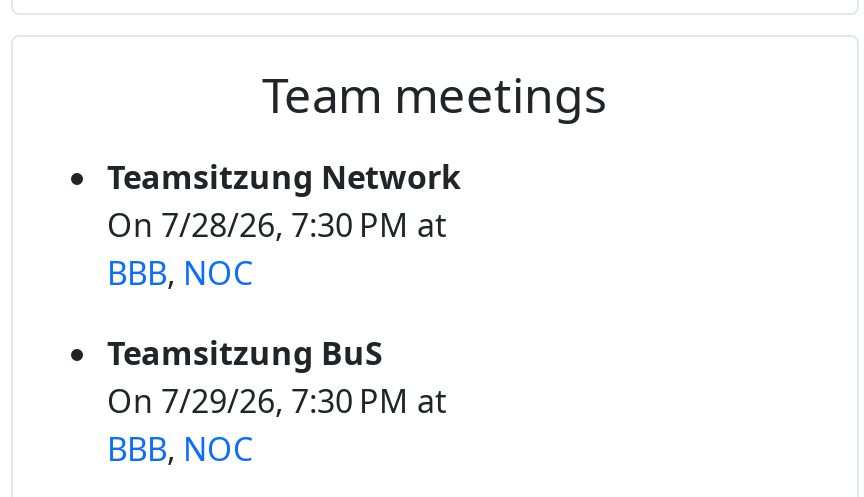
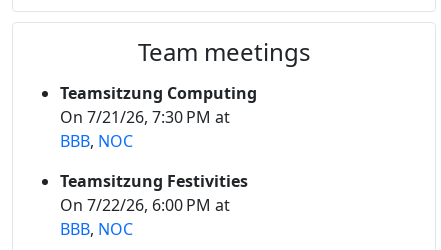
[107,154,461,198] Teamsitzung Network -> [60,82,257,104] Teamsitzung Computing
[107,202,447,246] On 7/28/26, 7:30 PM at -> [60,106,230,128] On 7/21/26, 7:30 PM at
[107,330,383,374] Teamsitzung BuS -> [60,170,248,192] Teamsitzung Festivities
[107,378,447,422] On 7/29/26, 7:30 PM at -> [60,194,230,216] On 7/22/26, 6:00 PM at

